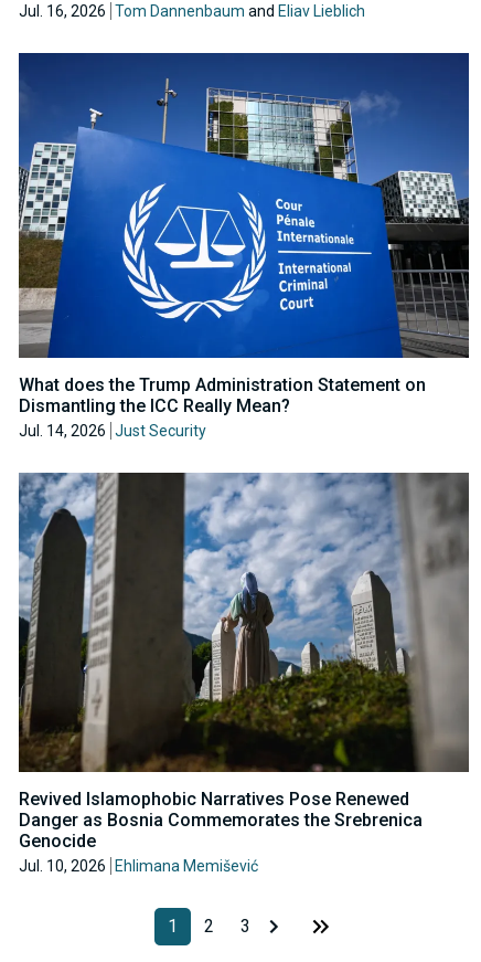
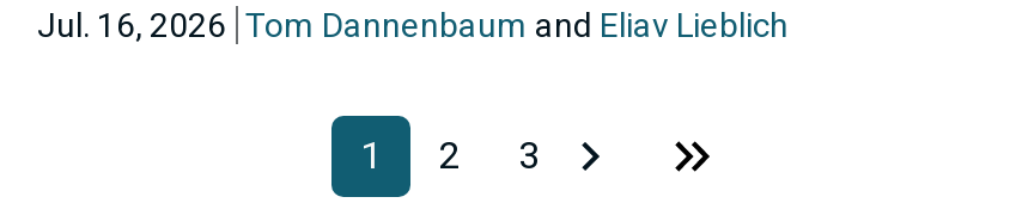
[18,52,470,439] [image] | What does the Trump Administration Statement on | Dismantling the ICC Really Mean? | Jul. 14, 2026 Just Security -> none
[18,472,470,875] [image] | Revived Islamophobic Narratives Pose Renewed | Danger as Bosnia Commemorates the Srebrenica | Genocide | Jul. 10, 2026 Ehlimana Memišević -> none

